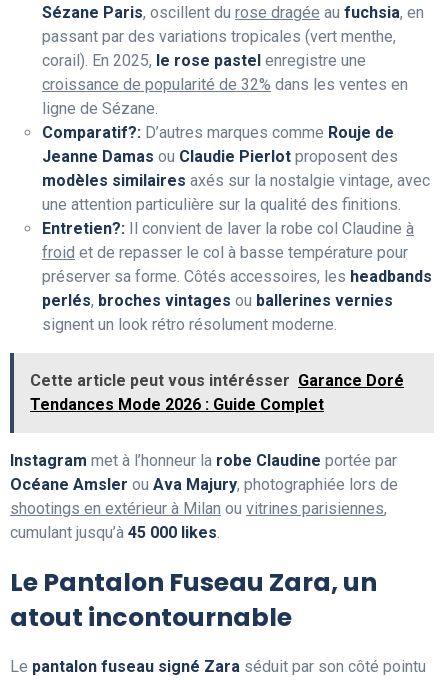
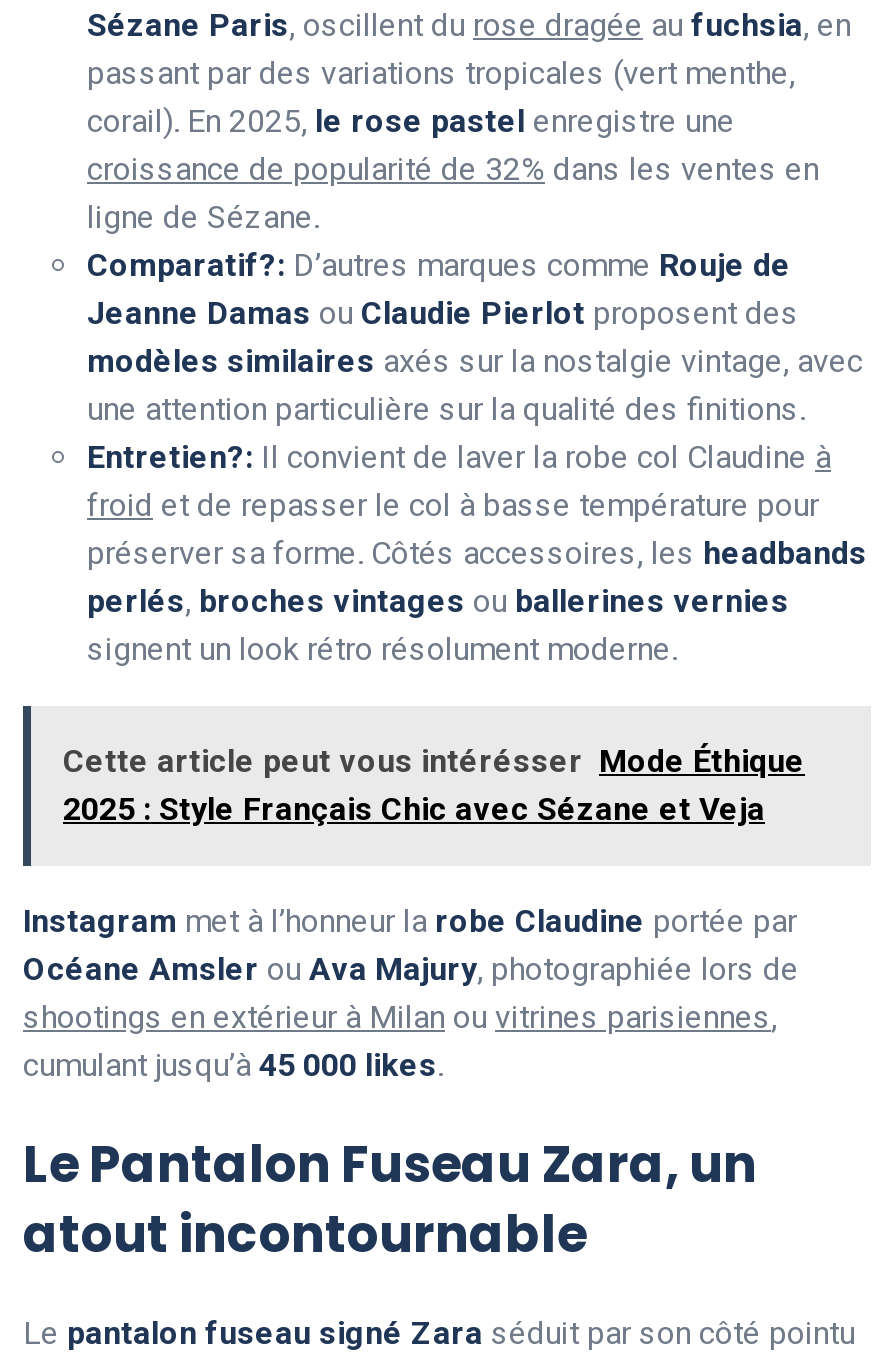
[30,371,404,414] Cette article peut vous intérésser Garance Doré | Tendances Mode 2026 : Guide Complet -> [63,743,805,829] Cette article peut vous intérésser Mode Éthique | 2025 : Style Français Chic avec Sézane et Veja

